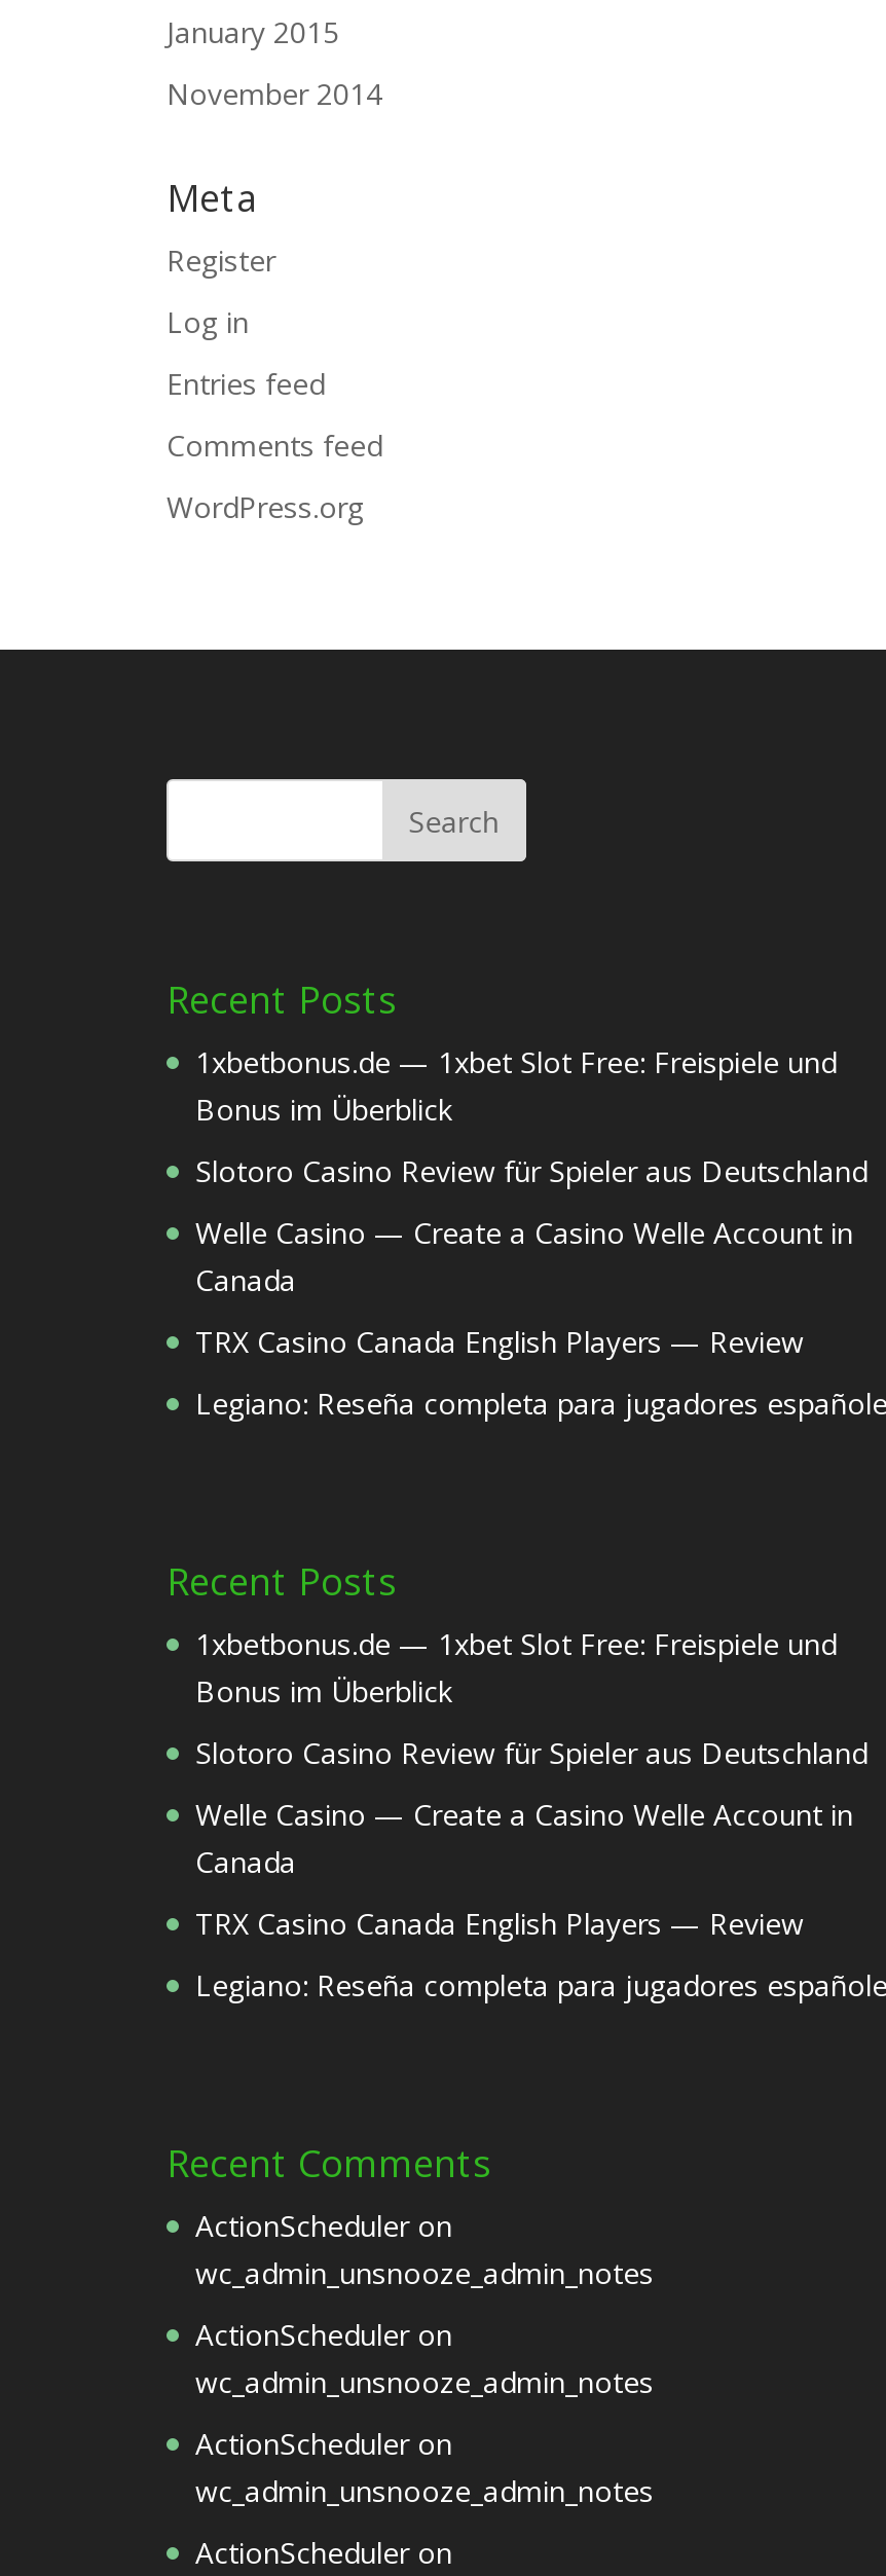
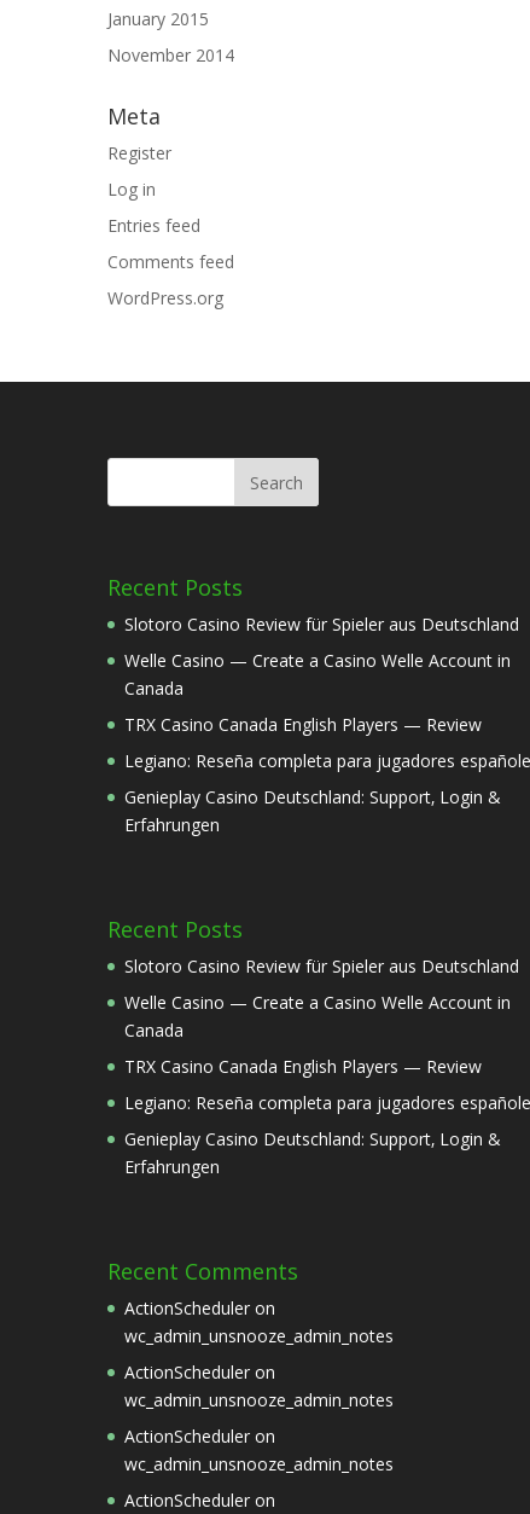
[195,1043,837,1130] 1xbetbonus.de — 1xbet Slot Free: Freispiele und | Bonus im Überblick -> none
moved [195,1152,867,1362] -> [124,613,519,736]: Slotoro Casino Review für Spieler aus Deutschland | Welle Casino — Create a Casino Welle Account in | Canada | TRX Casino Canada English Players — Review
none -> [124,786,501,837] Genieplay Casino Deutschland: Support‚ Login & | Erfahrungen
[195,1625,837,1711] 1xbetbonus.de — 1xbet Slot Free: Freispiele und | Bonus im Überblick -> none
moved [195,1734,867,1943] -> [124,955,519,1078]: Slotoro Casino Review für Spieler aus Deutschland | Welle Casino — Create a Casino Welle Account in | Canada | TRX Casino Canada English Players — Review
none -> [124,1128,501,1178] Genieplay Casino Deutschland: Support‚ Login & | Erfahrungen

